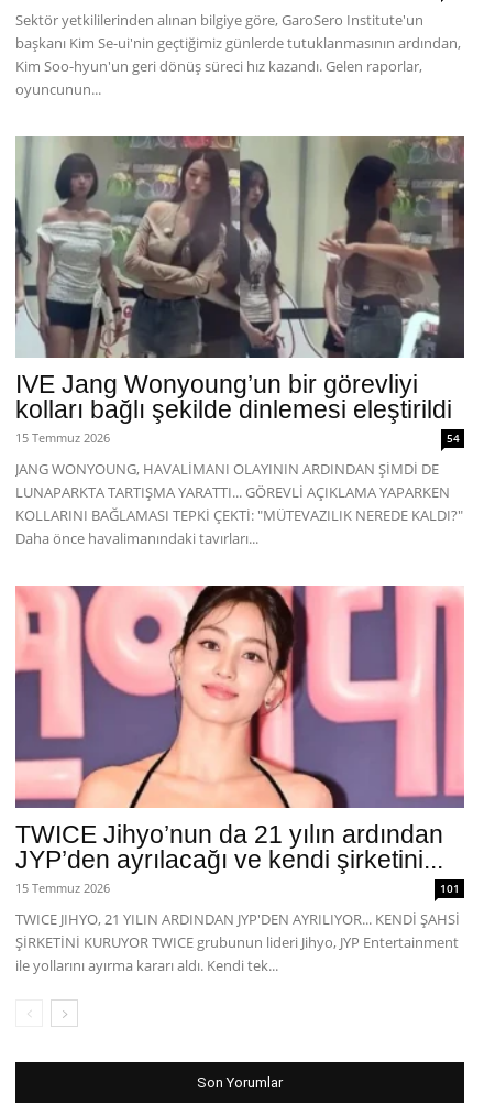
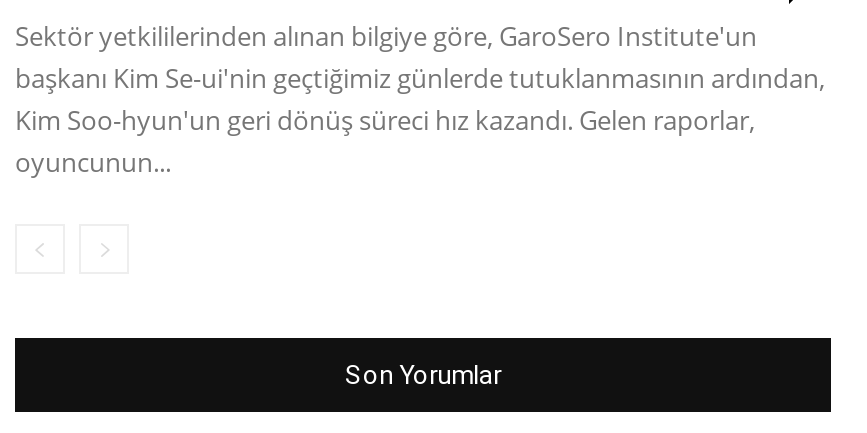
[14,135,465,548] [image] | IVE Jang Wonyoung’un bir görevliyi | kolları bağlı şekilde dinlemesi eleştirildi | 15 Temmuz 2026 | 54 | JANG WONYOUNG, HAVALİMANI OLAYININ ARDINDAN ŞİMDİ DE | LUNAPARKTA TARTIŞMA YARATTI... GÖREVLİ AÇIKLAMA YAPARKEN | KOLLARINI BAĞLAMASI TEPKİ ÇEKTİ: "MÜTEVAZILIK NEREDE KALDI?" | Daha önce havalimanındaki tavırları... -> none
[14,584,465,975] [image] | TWICE Jihyo’nun da 21 yılın ardından | JYP’den ayrılacağı ve kendi şirketini... | 15 Temmuz 2026 | 101 | TWICE JIHYO, 21 YILIN ARDINDAN JYP'DEN AYRILIYOR... KENDİ ŞAHSİ | ŞİRKETİNİ KURUYOR TWICE grubunun lideri Jihyo, JYP Entertainment | ile yollarını ayırma kararı aldı. Kendi tek... -> none

